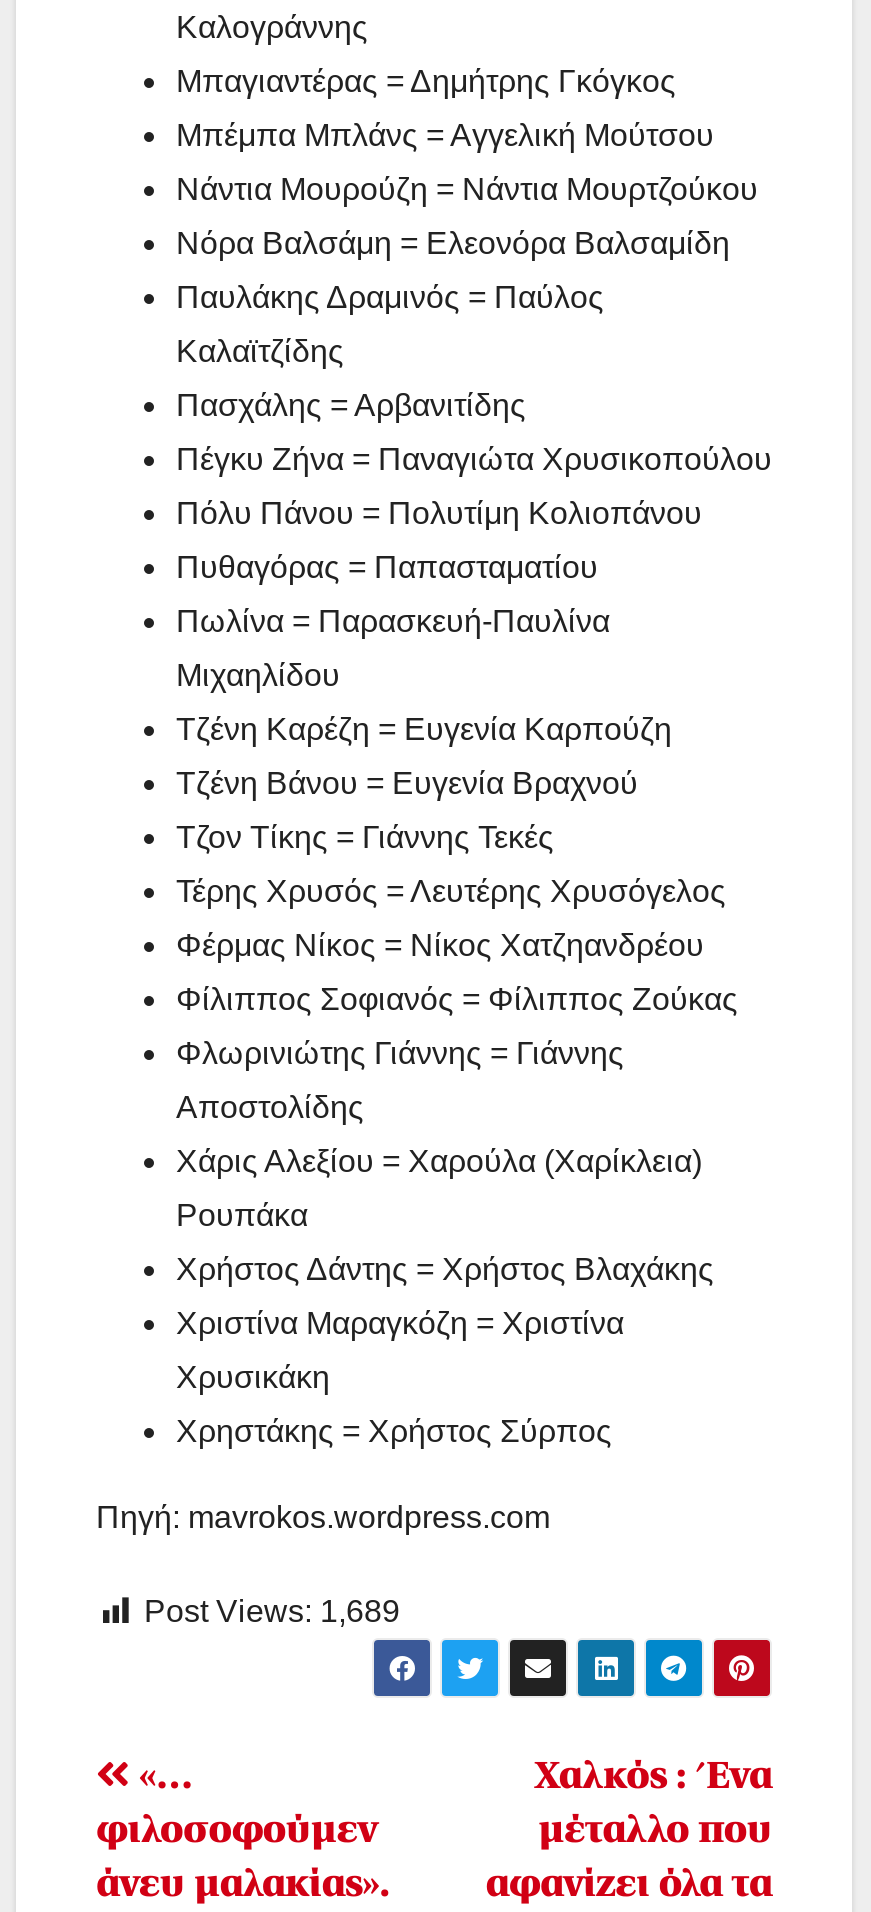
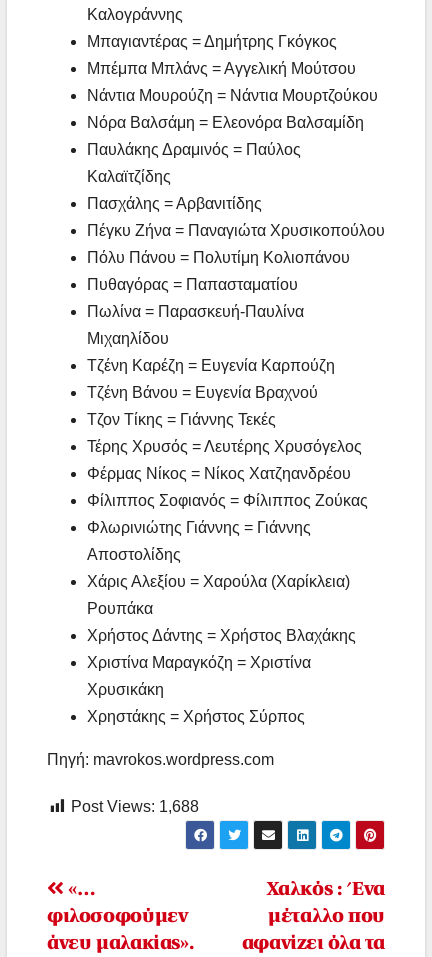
[144,1594,400,1628] Post Views: 1,689 -> [71,798,199,815] Post Views: 1,688

